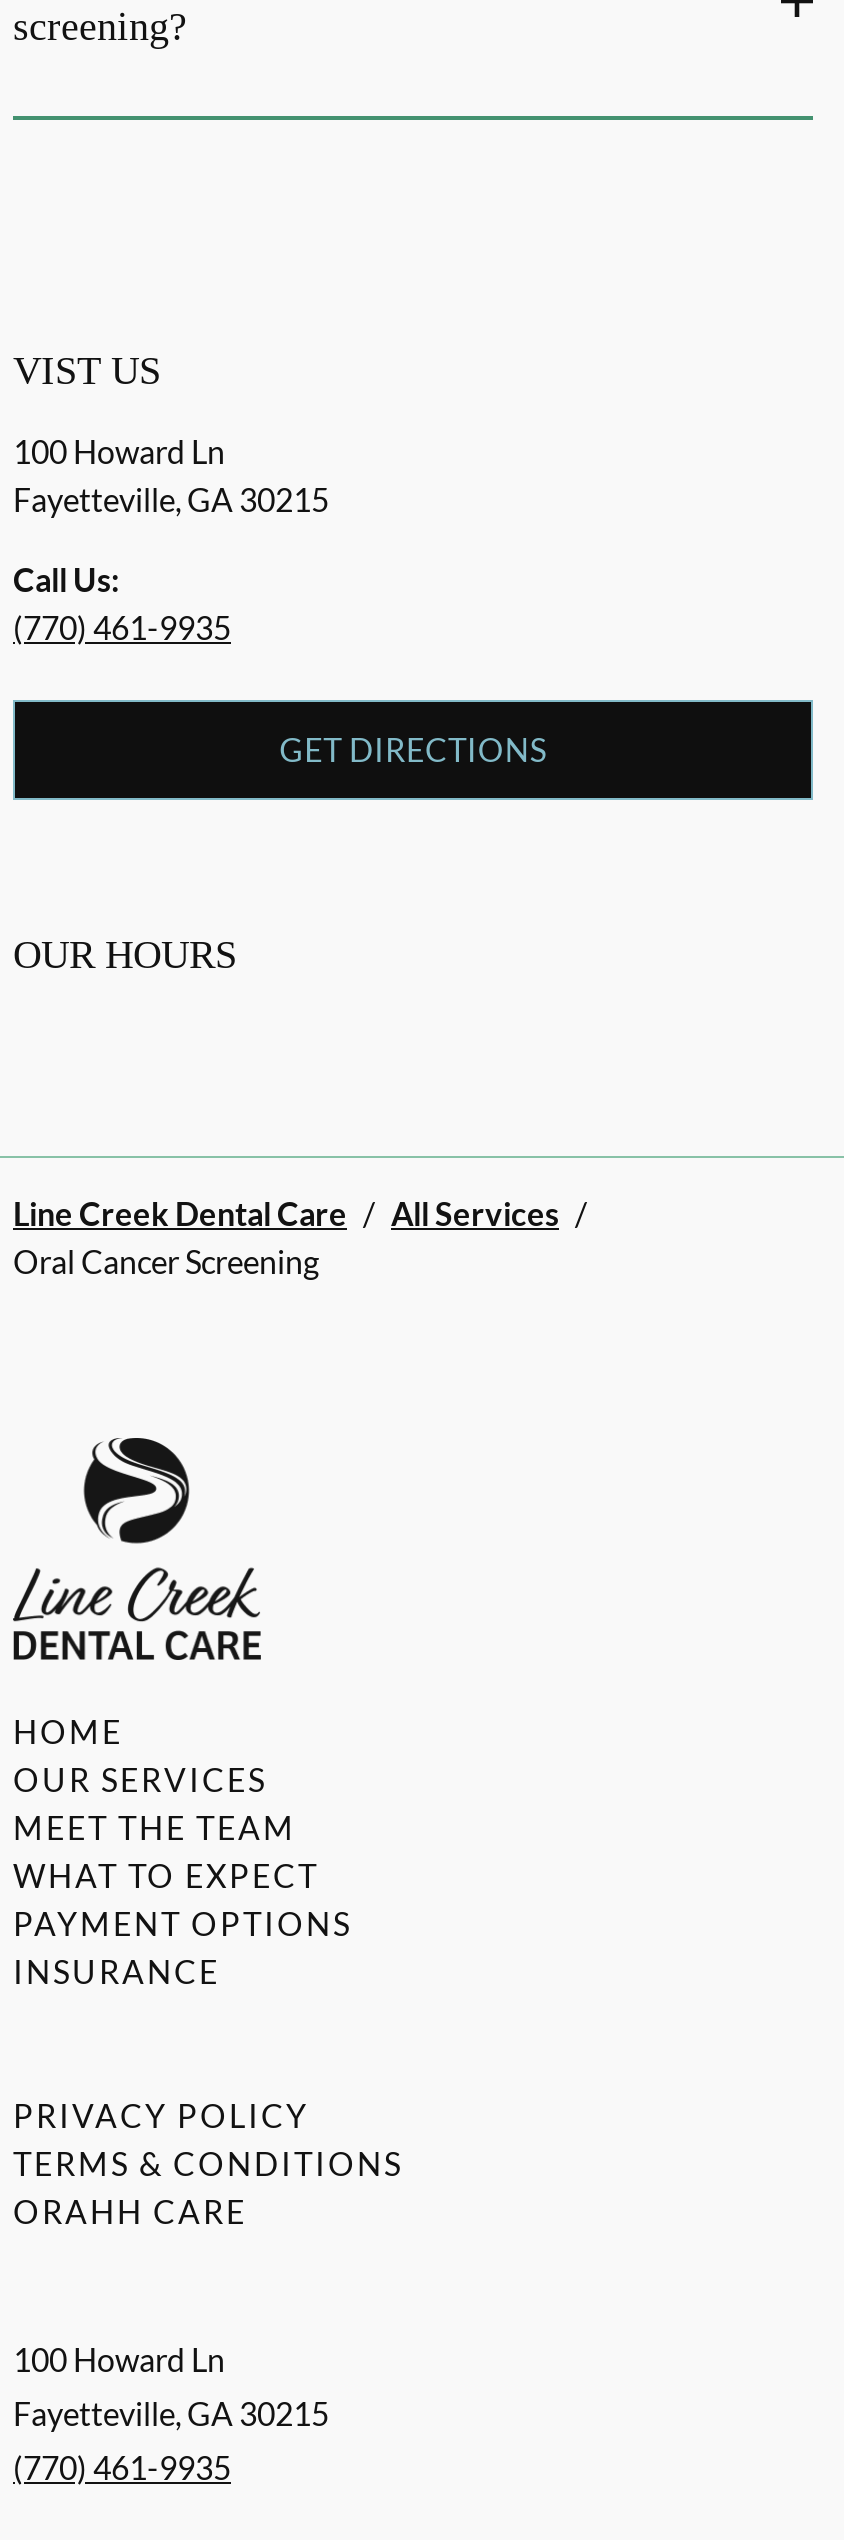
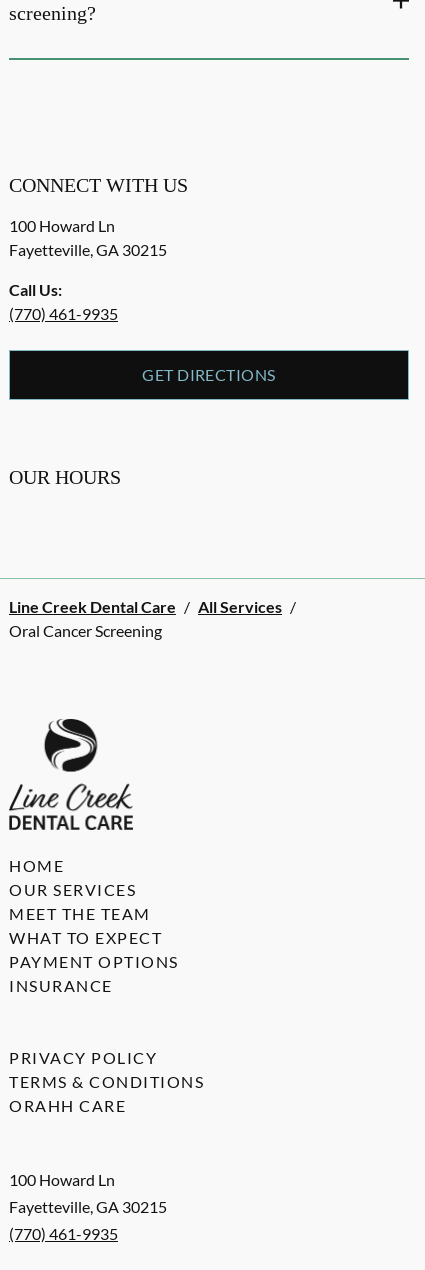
[13,348,161,392] VIST US -> [9,174,188,196] CONNECT WITH US

